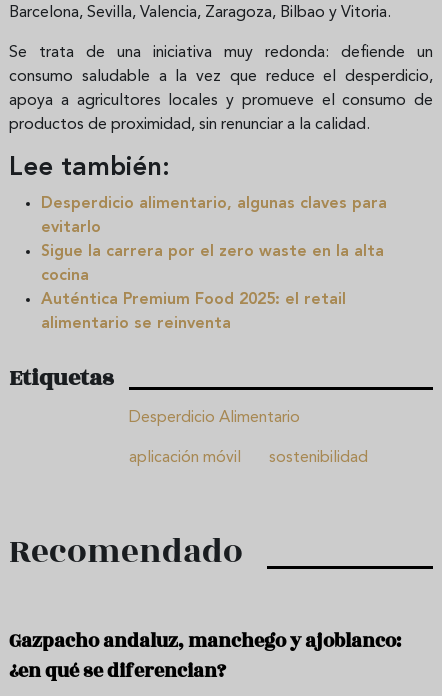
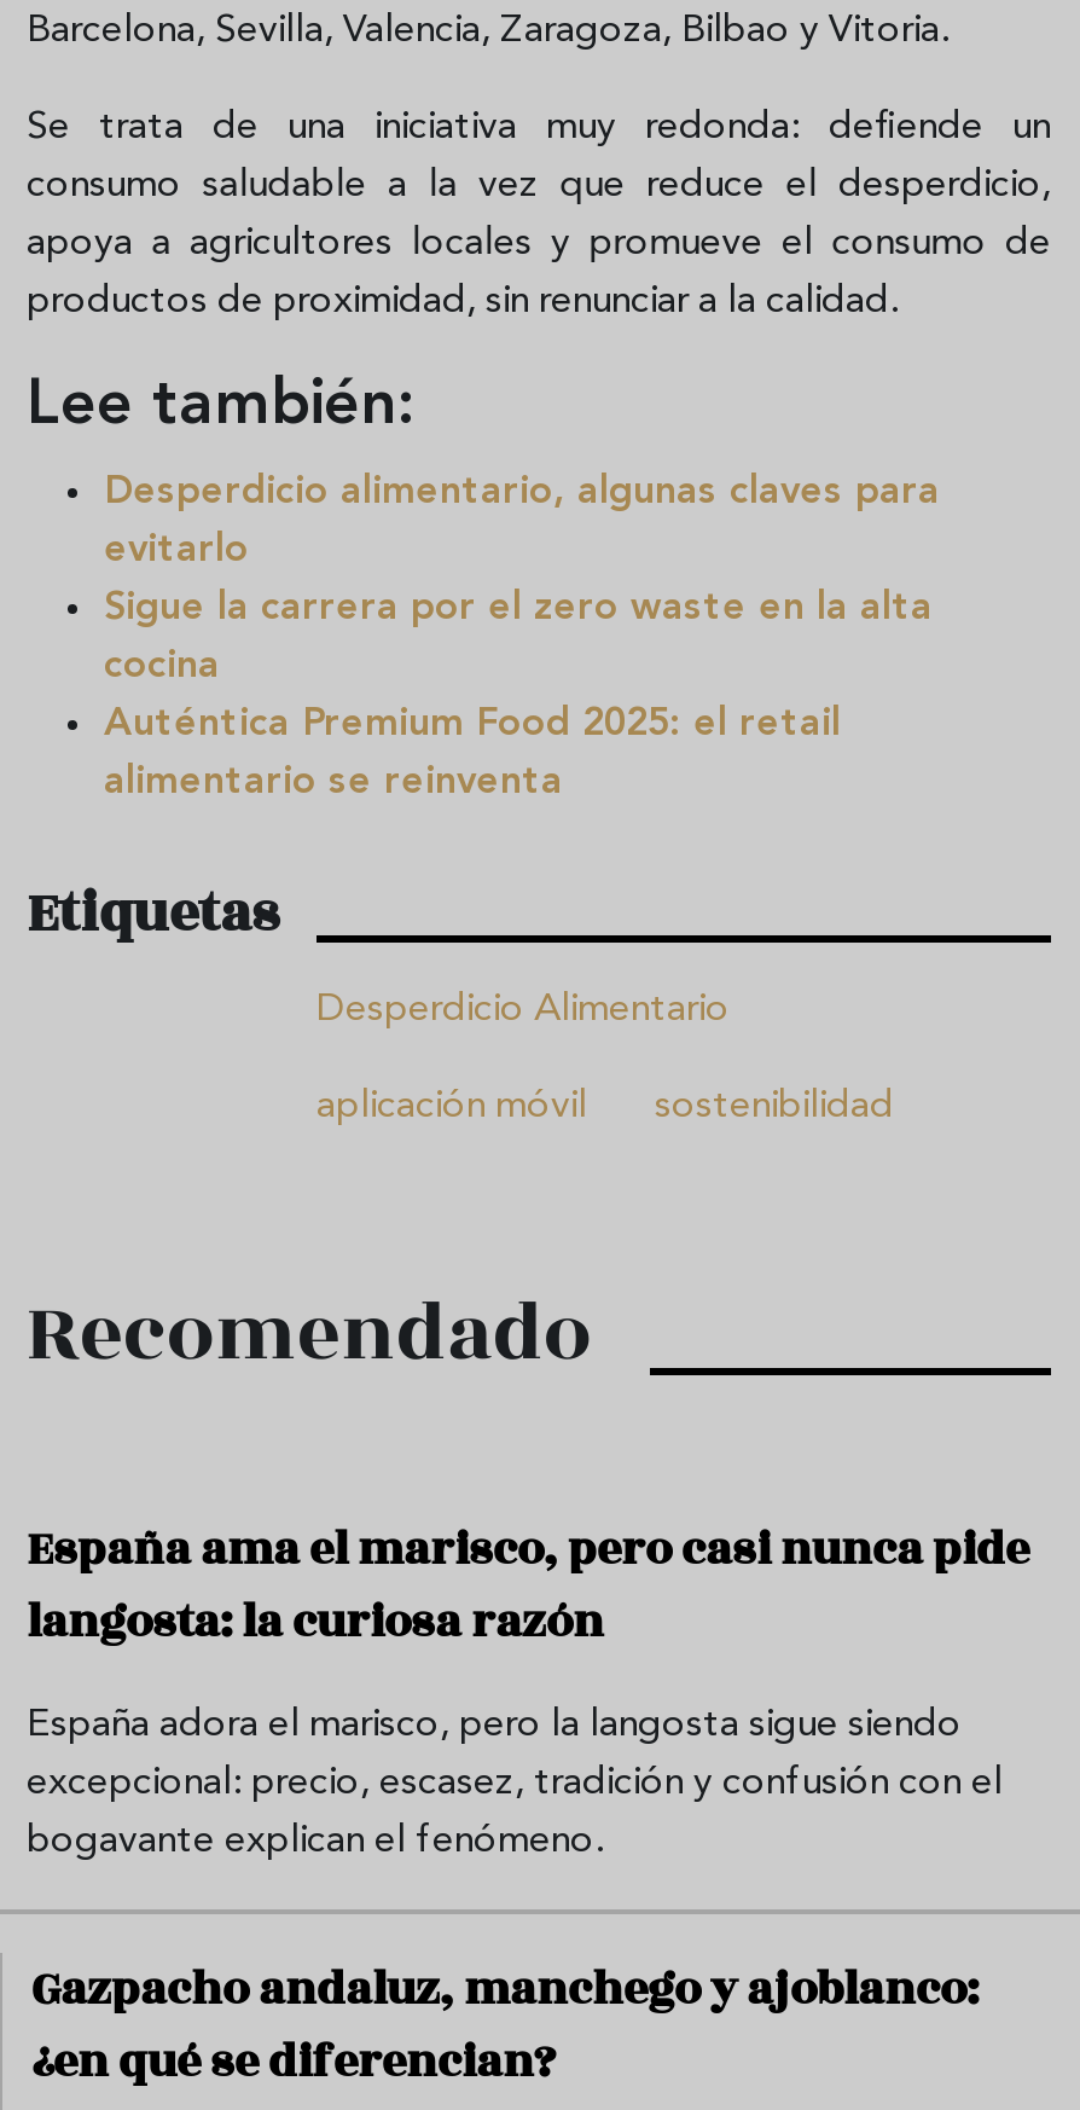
none -> [27,1516,1029,1861] España ama el marisco, pero casi nunca pide | langosta: la curiosa razón | España adora el marisco, pero la langosta sigue siendo | excepcional: precio, escasez, tradición y confusión con el | bogavante explican el fenómeno.

